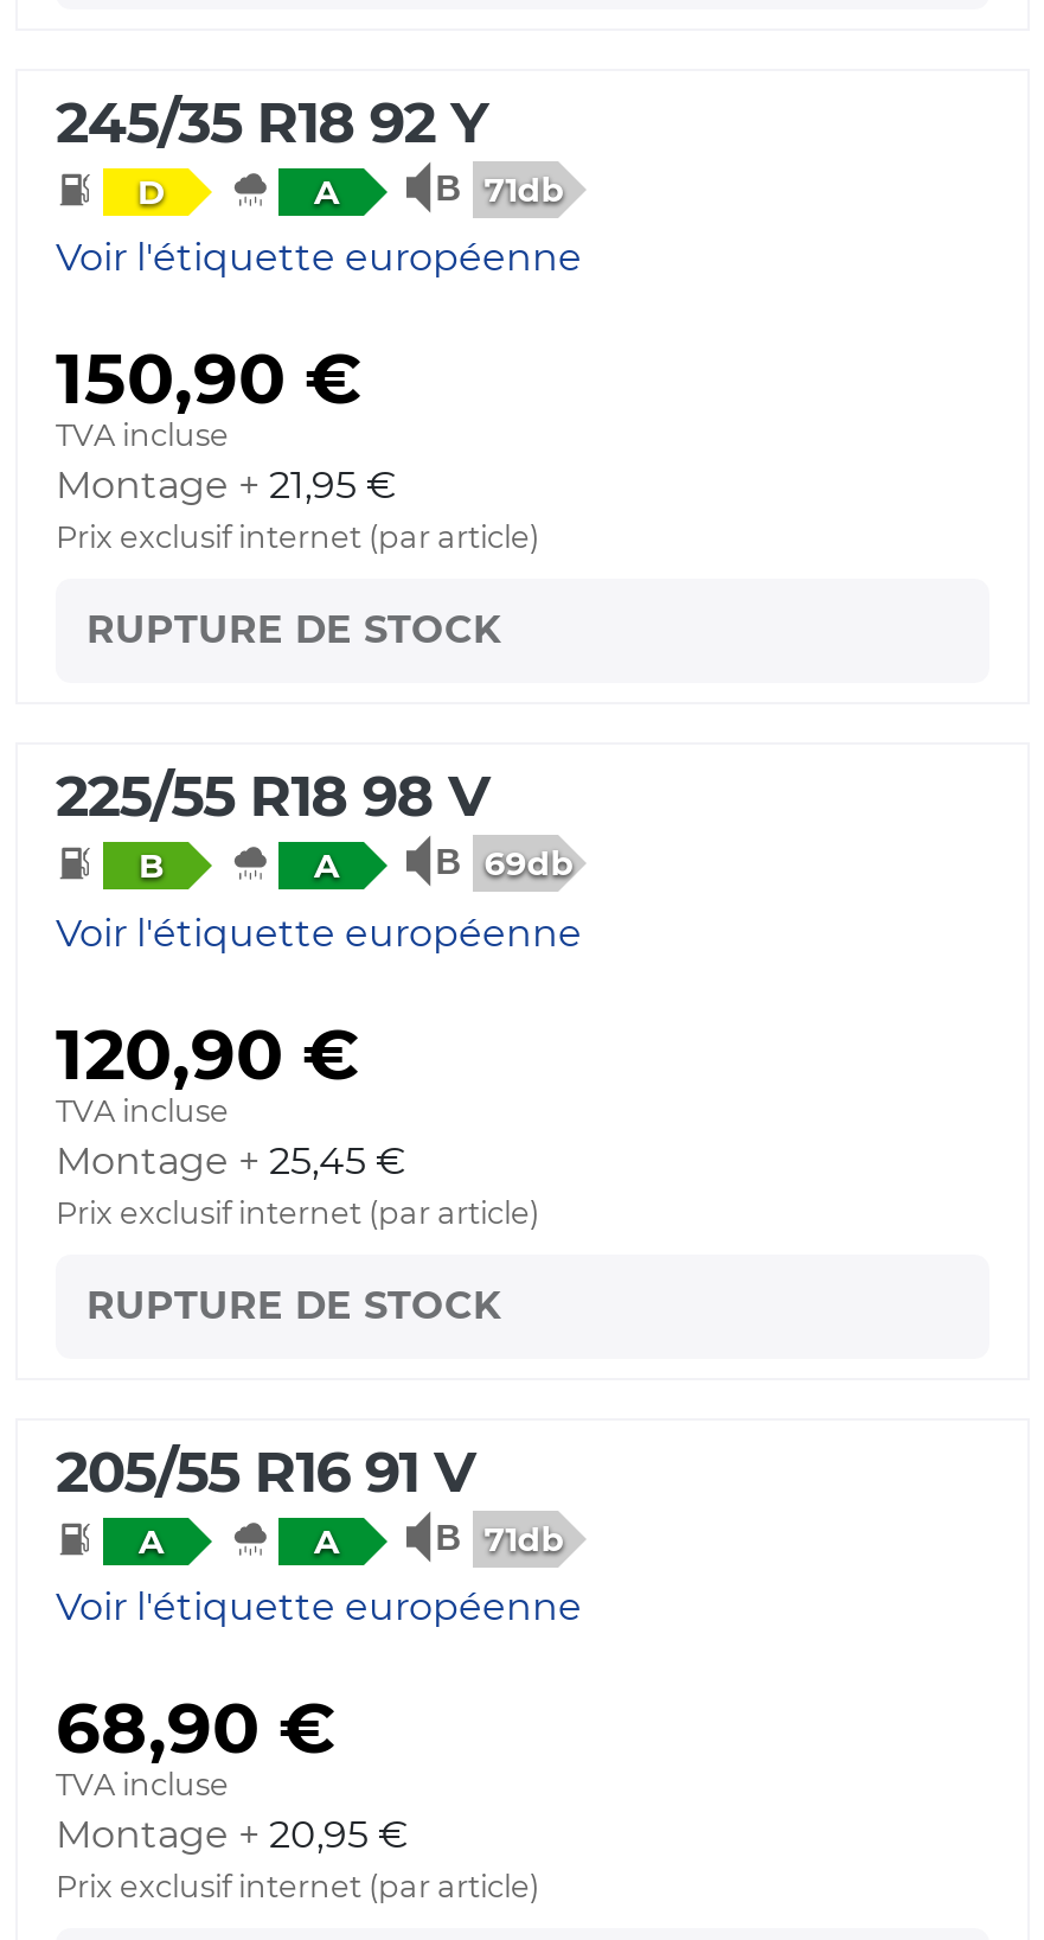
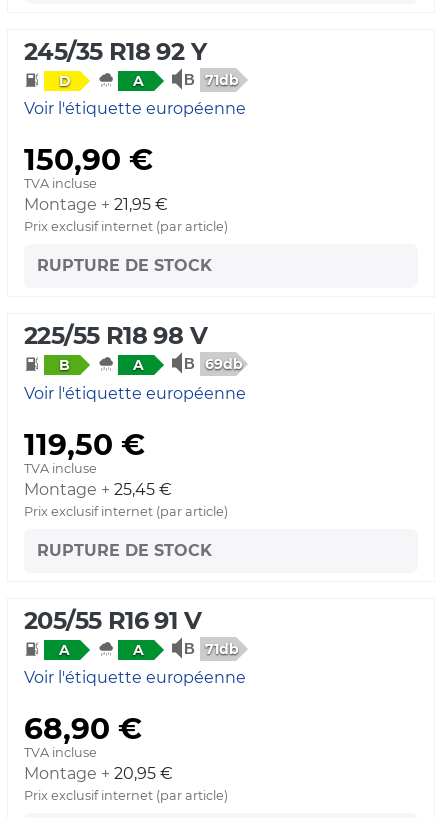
[56,1009,359,1095] 120,90 € -> [24,425,145,461] 119,50 €

